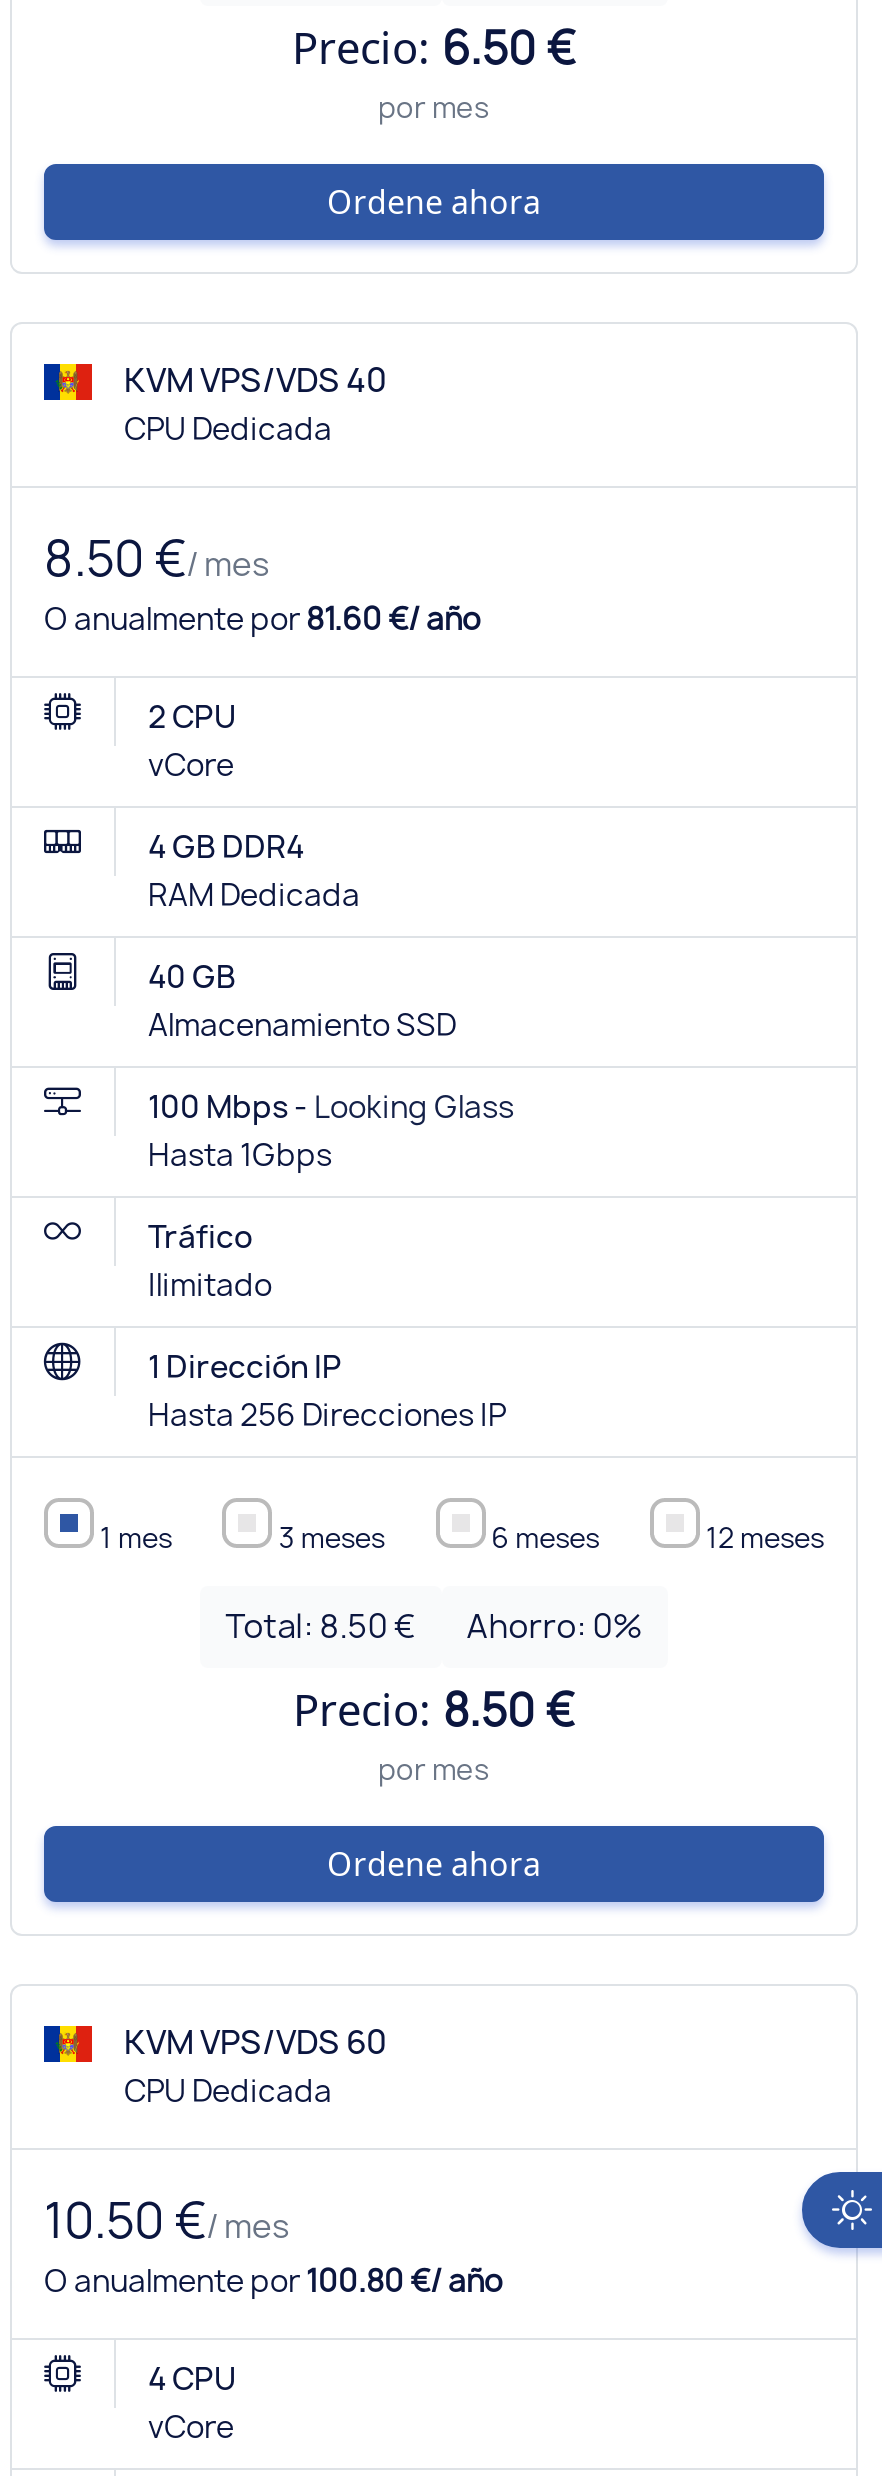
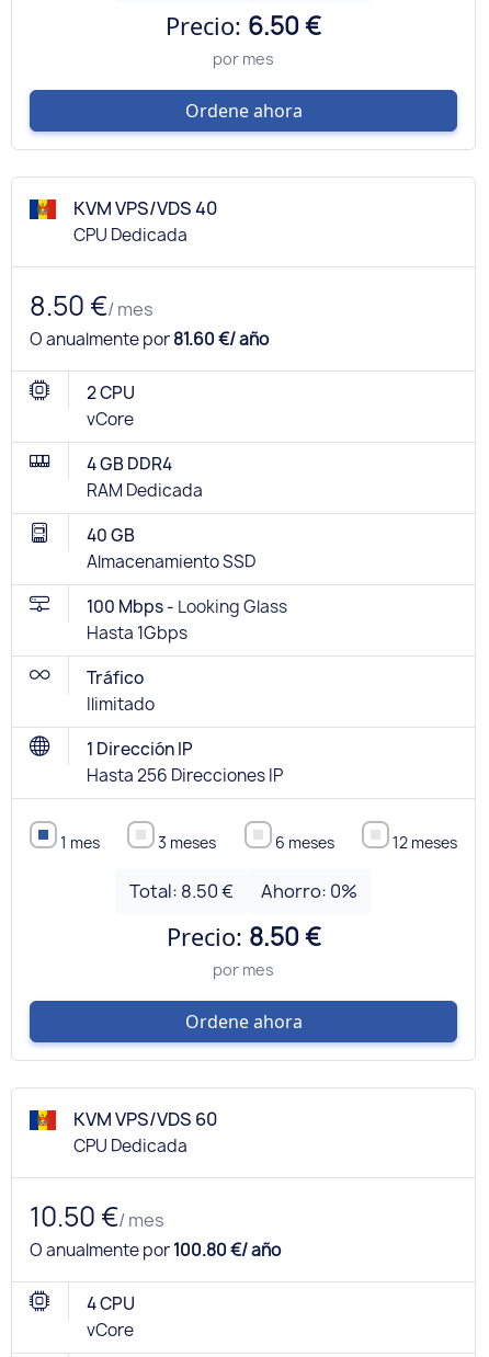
[800,2170,876,2256] [image] -> none

